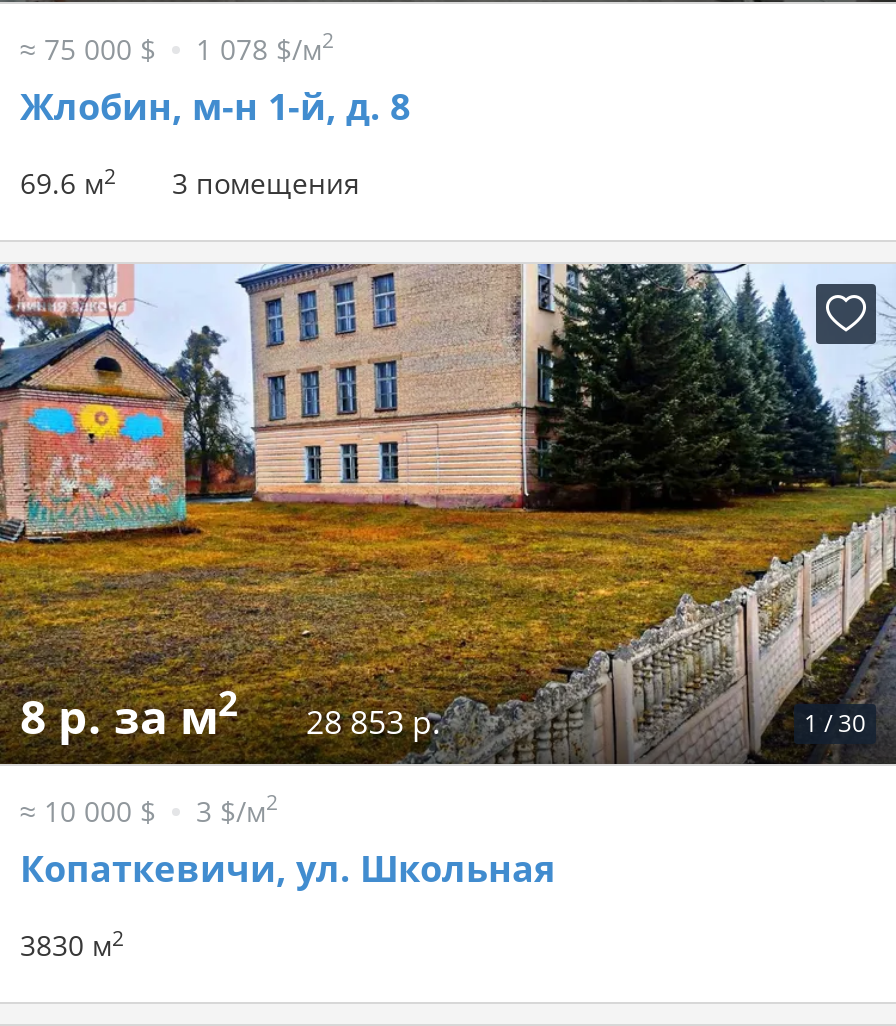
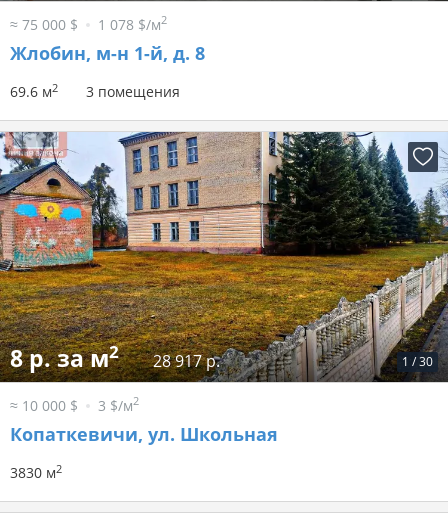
[20,681,440,748] 8 р. за м2 28 853 р. -> [10,340,220,374] 8 р. за м2 28 917 р.

